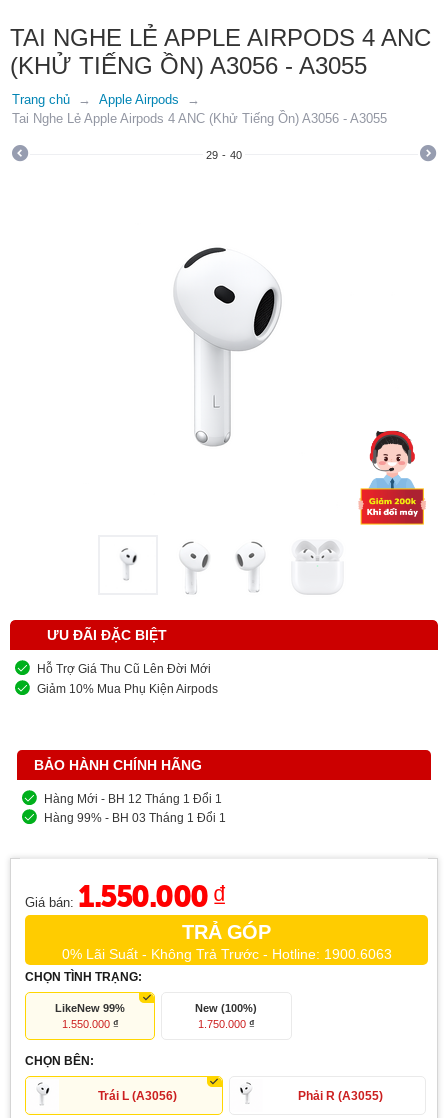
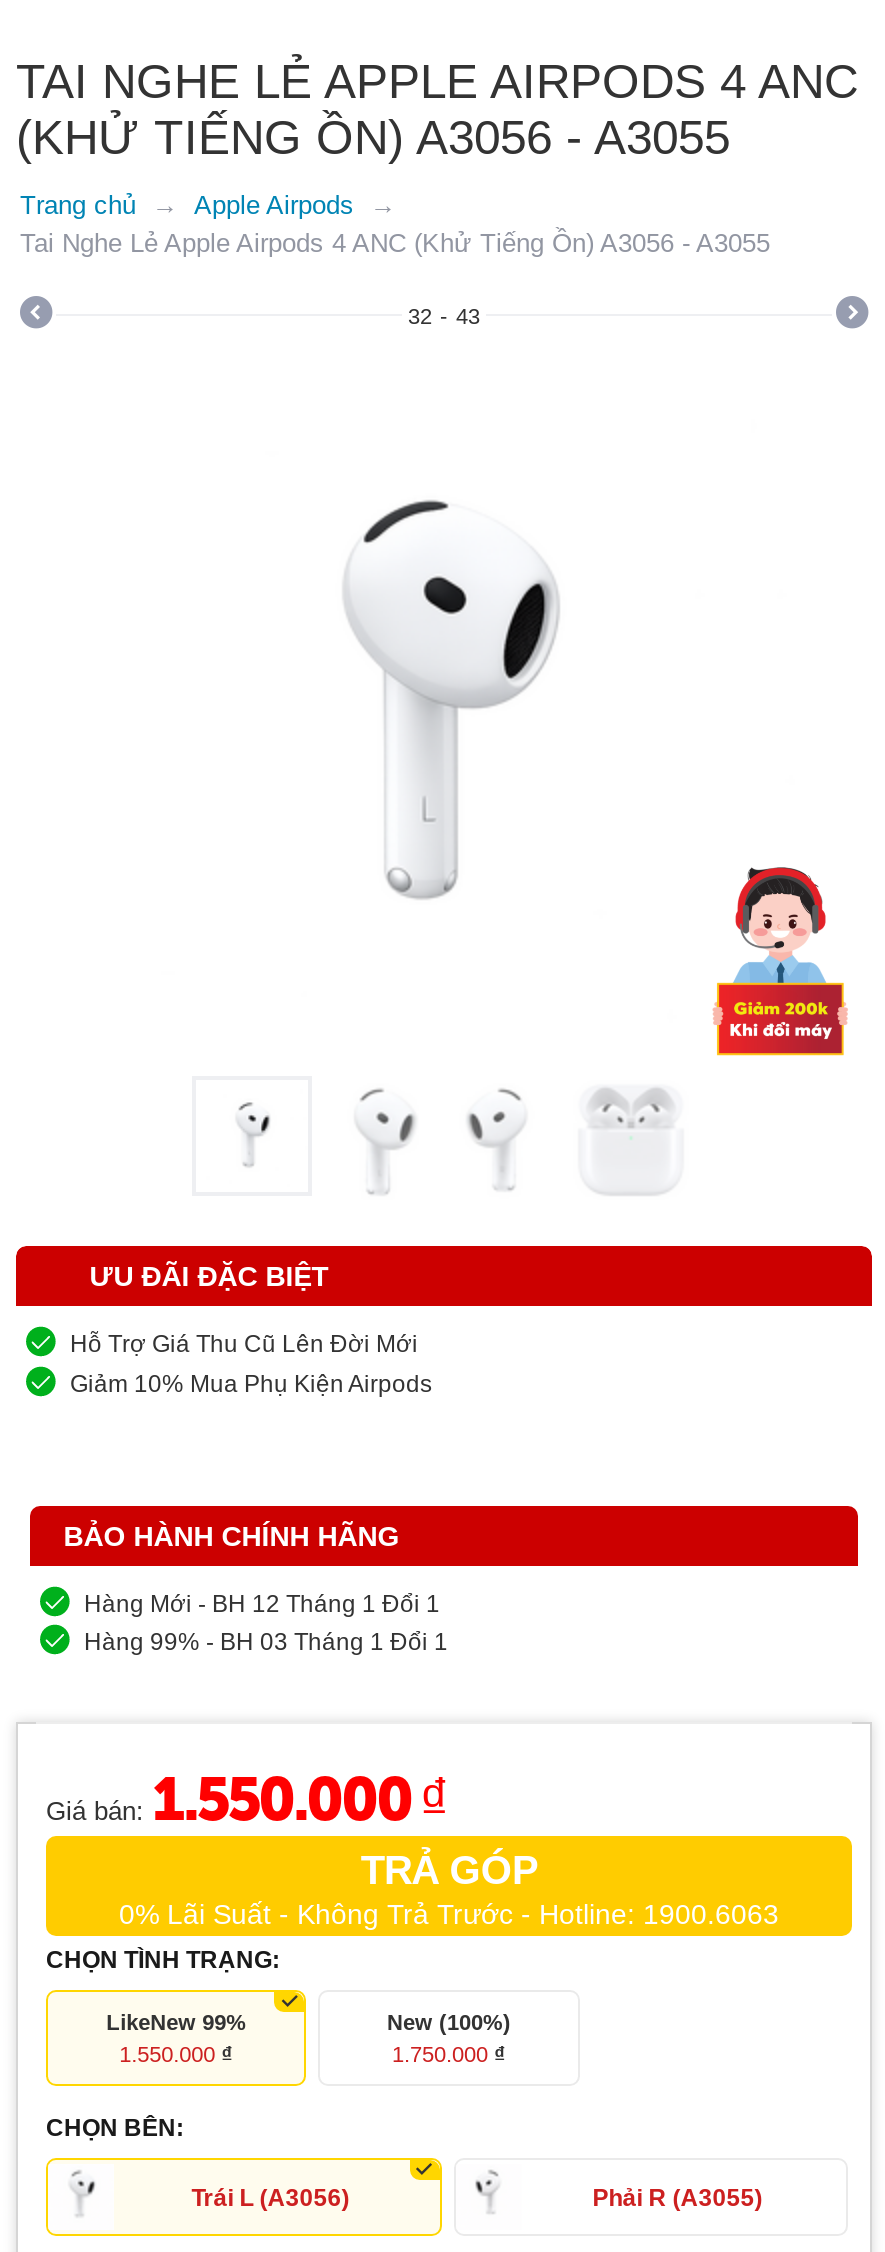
[206,149,242,161] 29 - 40 -> [408,304,480,328] 32 - 43

